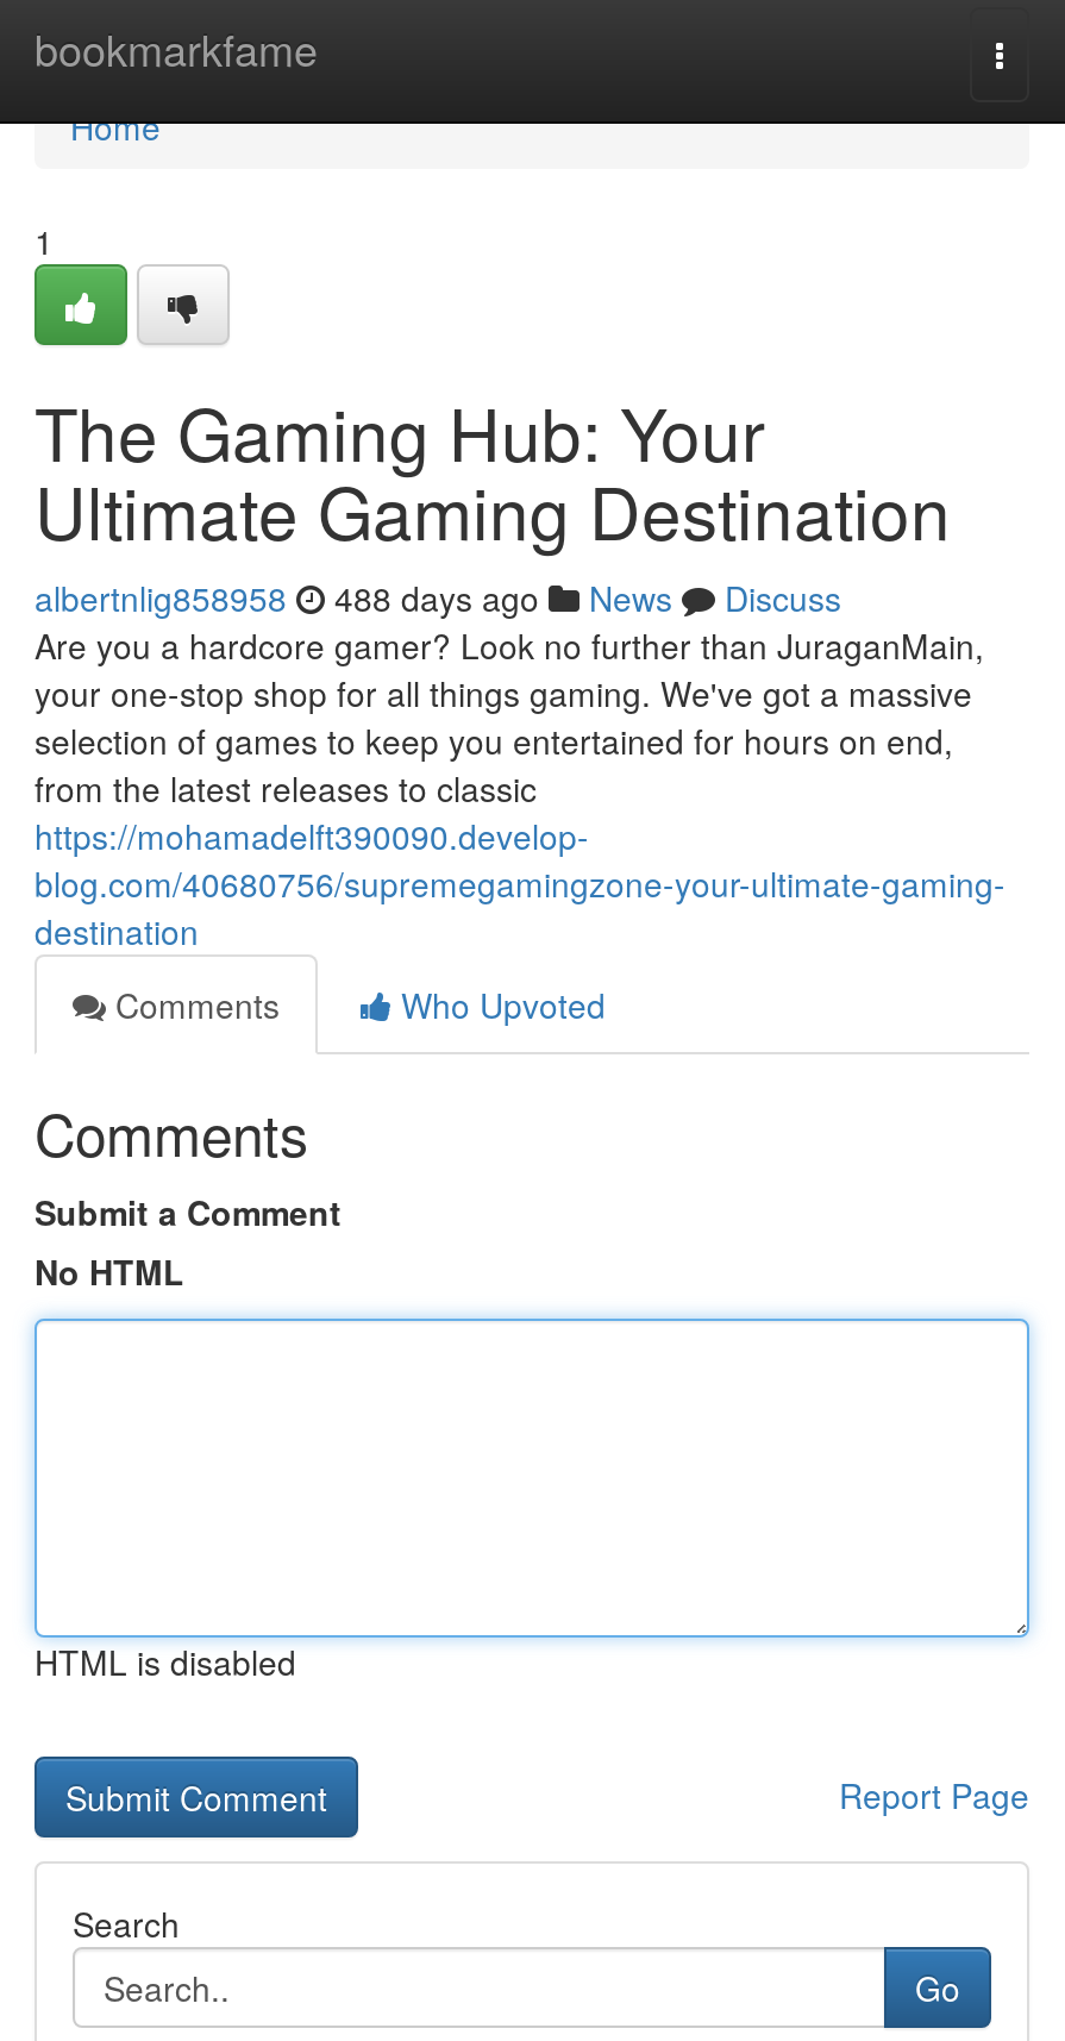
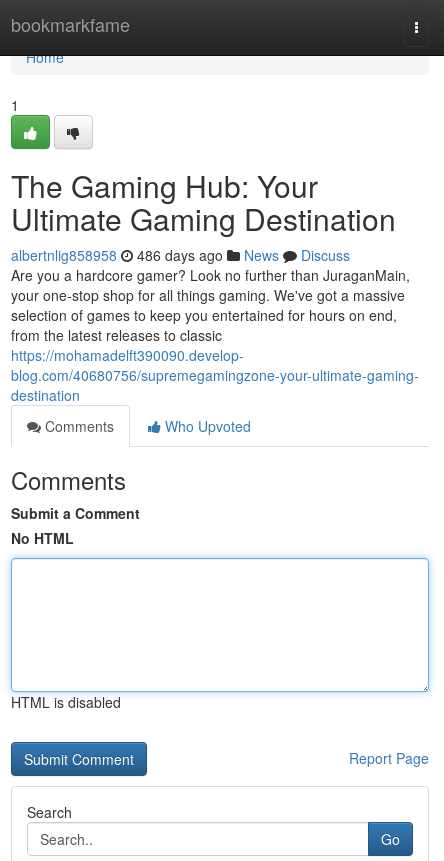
[35,574,841,621] albertnlig858958 488 days ago News Discuss -> [11,245,350,265] albertnlig858958 486 days ago News Discuss

